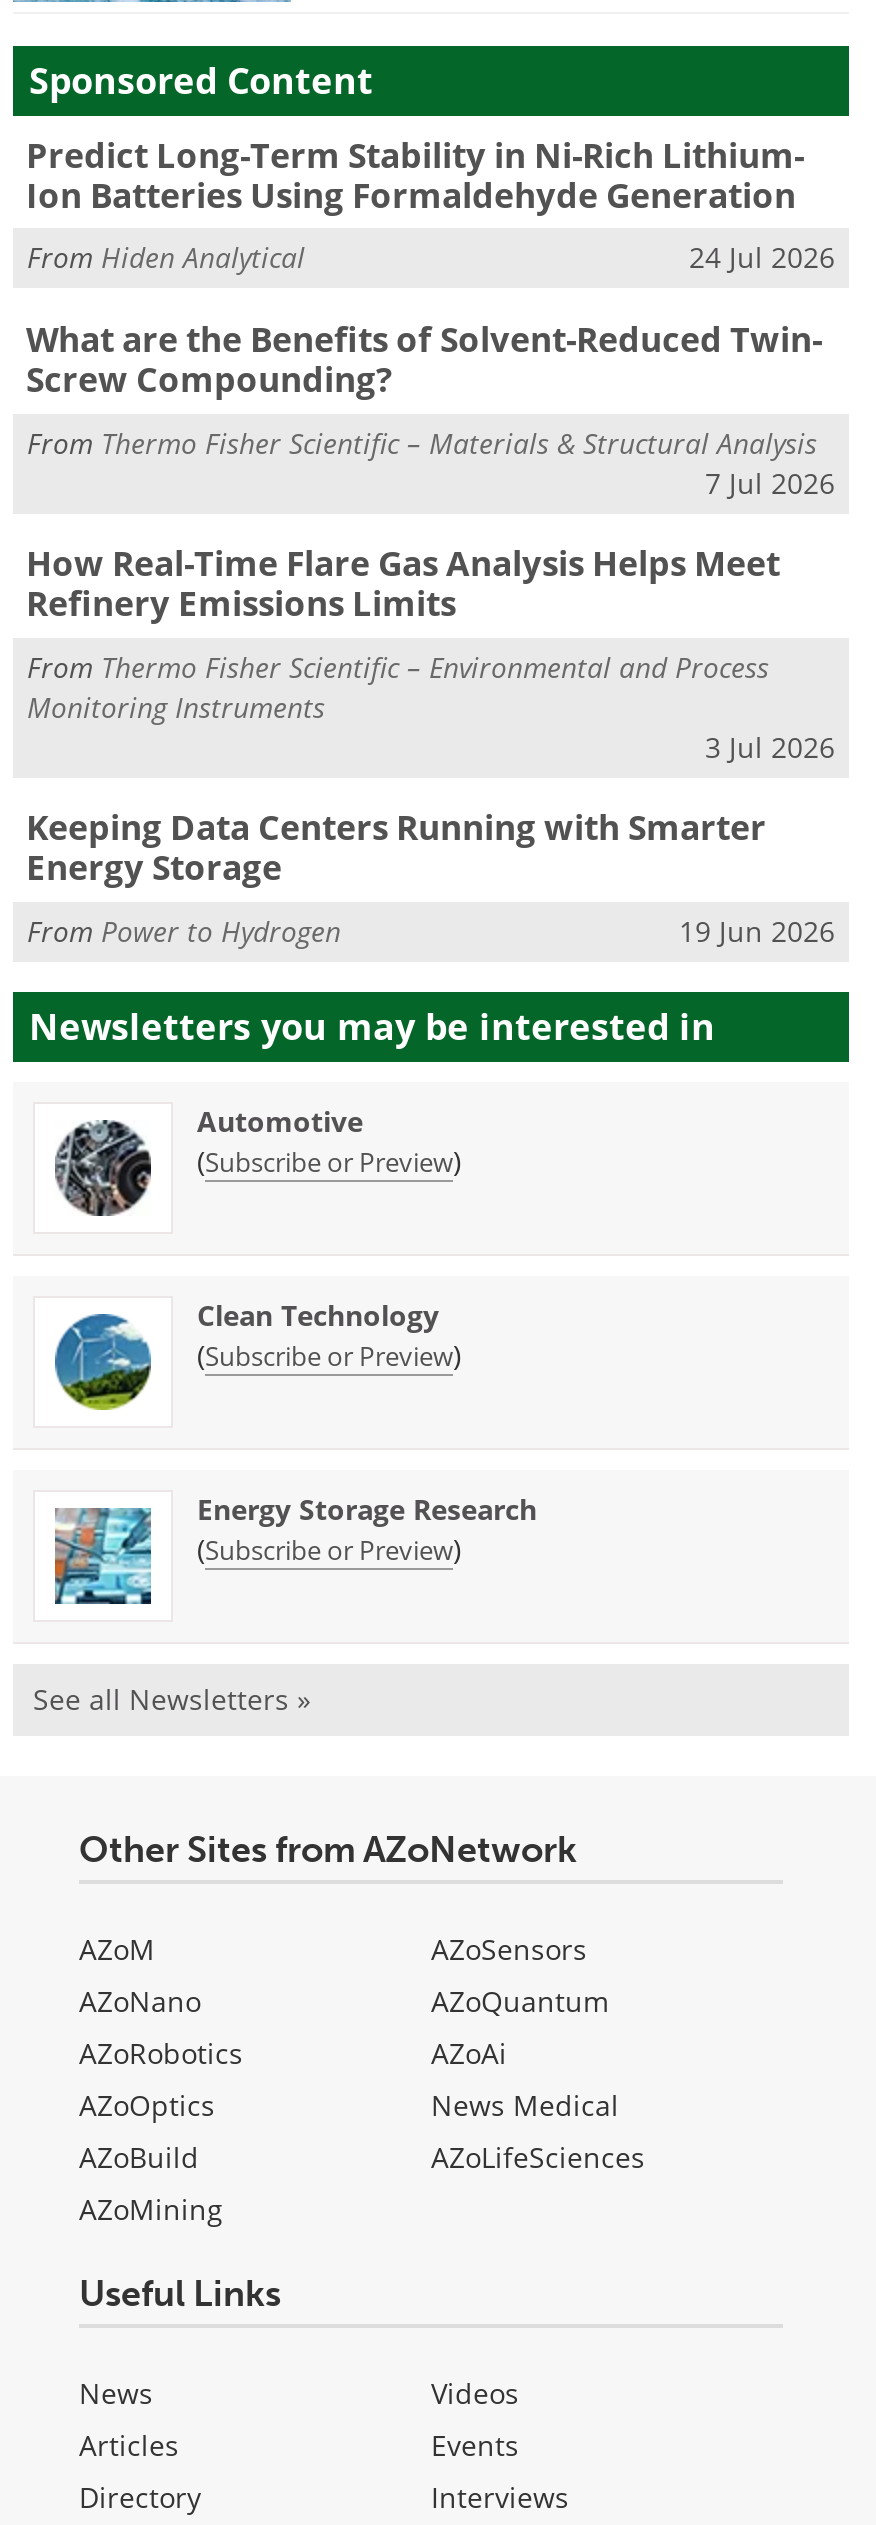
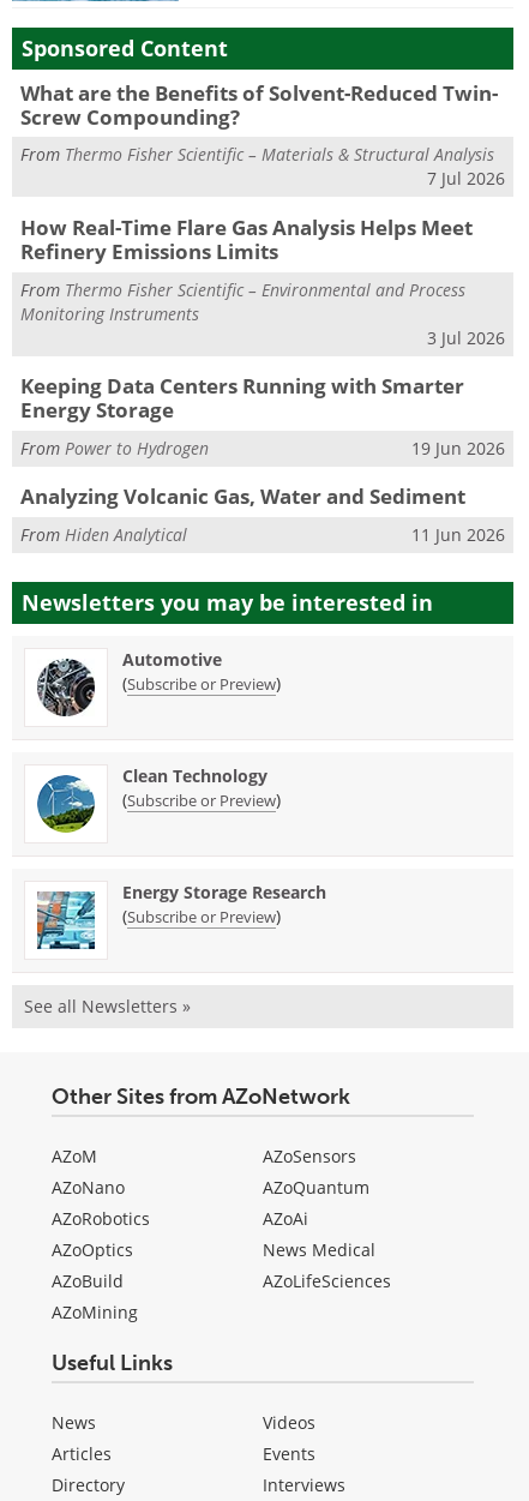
[26,132,835,277] Predict Long-Term Stability in Ni-Rich Lithium- | Ion Batteries Using Formaldehyde Generation | 24 Jul 2026 -> none
moved [27,239,305,277] -> [20,523,187,546]: From Hiden Analytical
moved [26,316,835,949] -> [20,79,505,459]: What are the Benefits of Solvent-Reduced Twin- | Screw Compounding? | From Thermo Fisher Scientific – Materials & Structural Analysis | ... | From Power to Hydrogen | 19 Jun 2026
none -> [20,483,505,546] Analyzing Volcanic Gas, Water and Sediment | 11 Jun 2026

